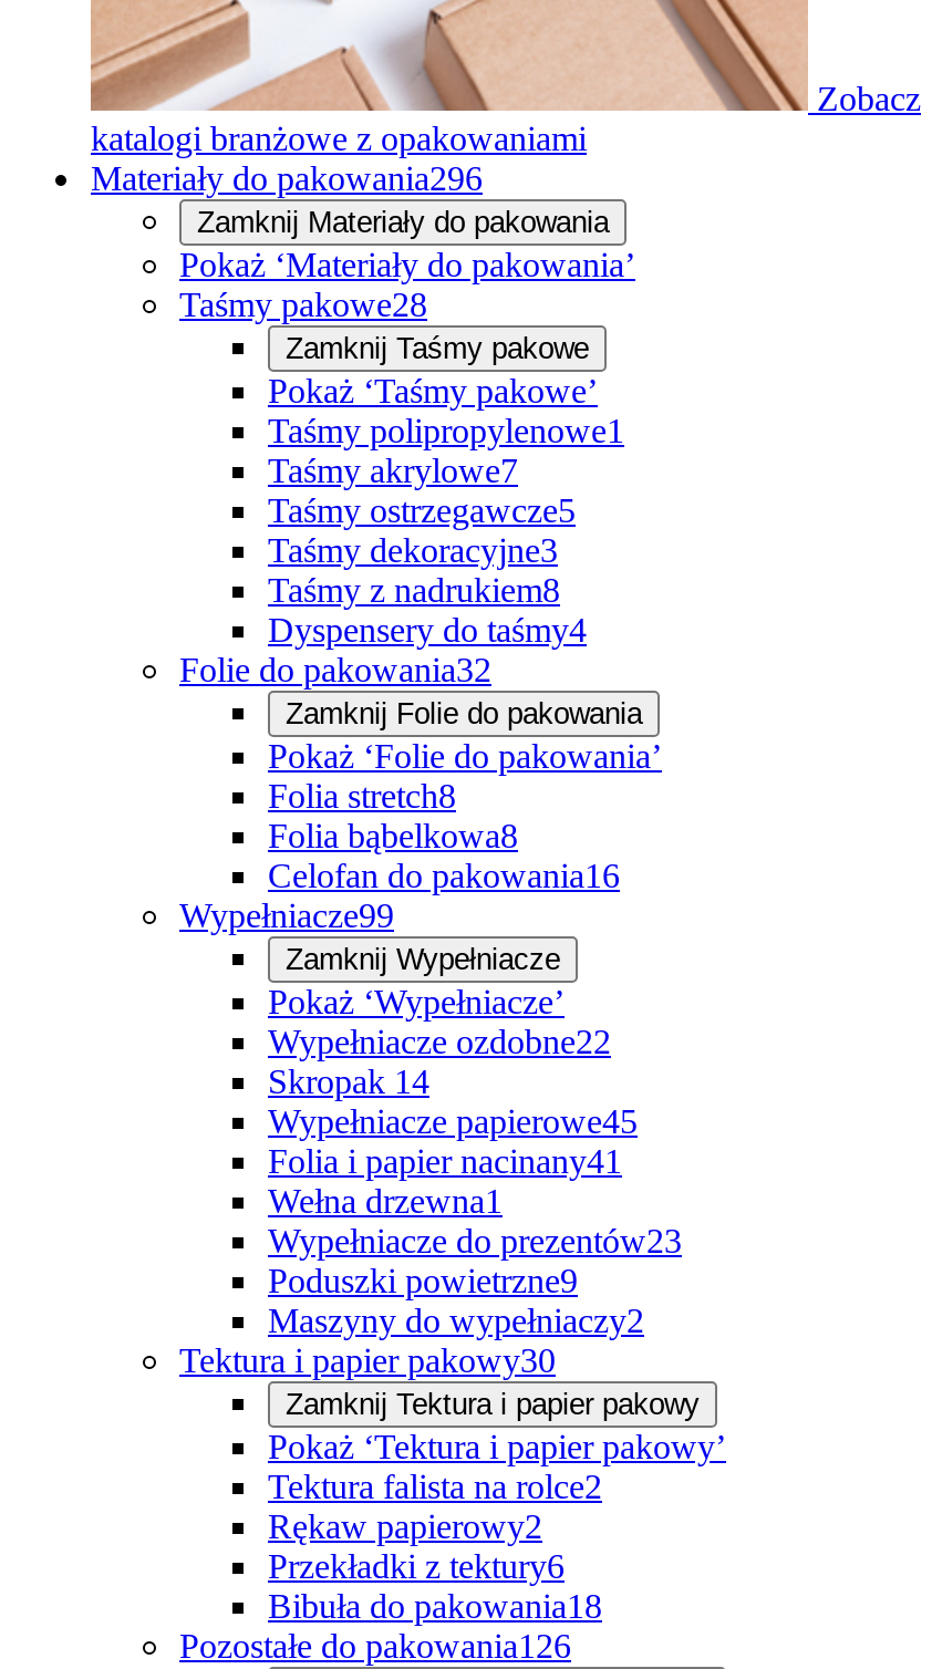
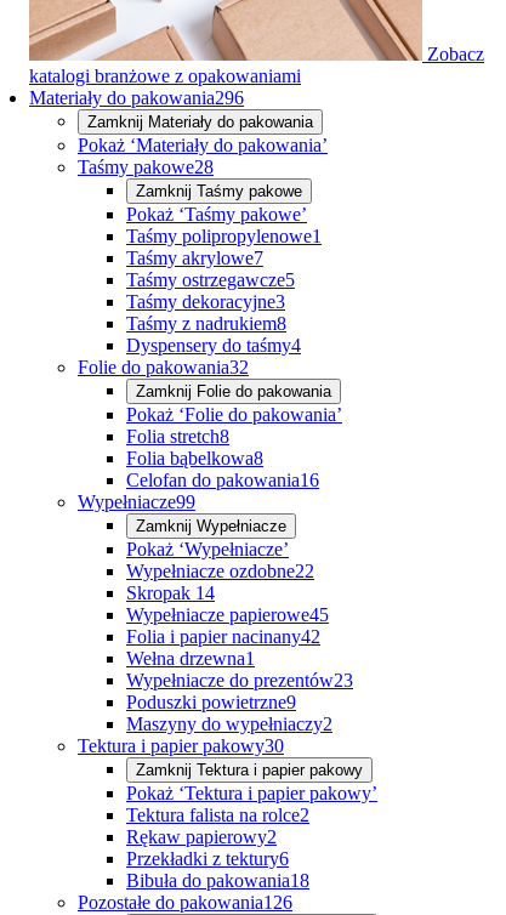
[268,1142,622,1180] Folia i papier nacinany41 -> [126,626,320,647] Folia i papier nacinany42

